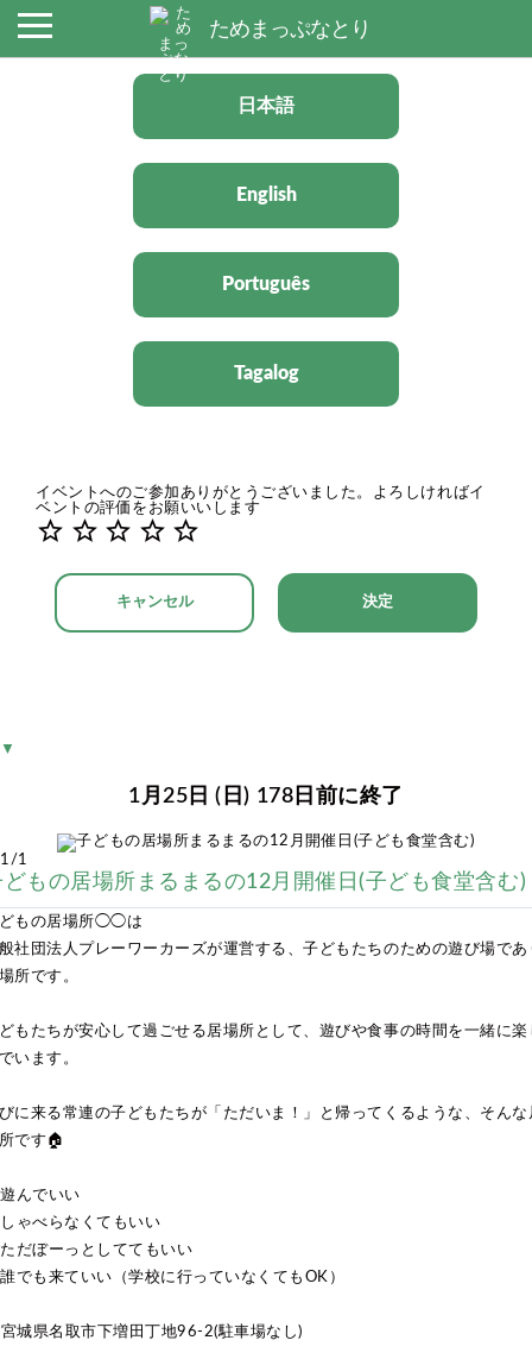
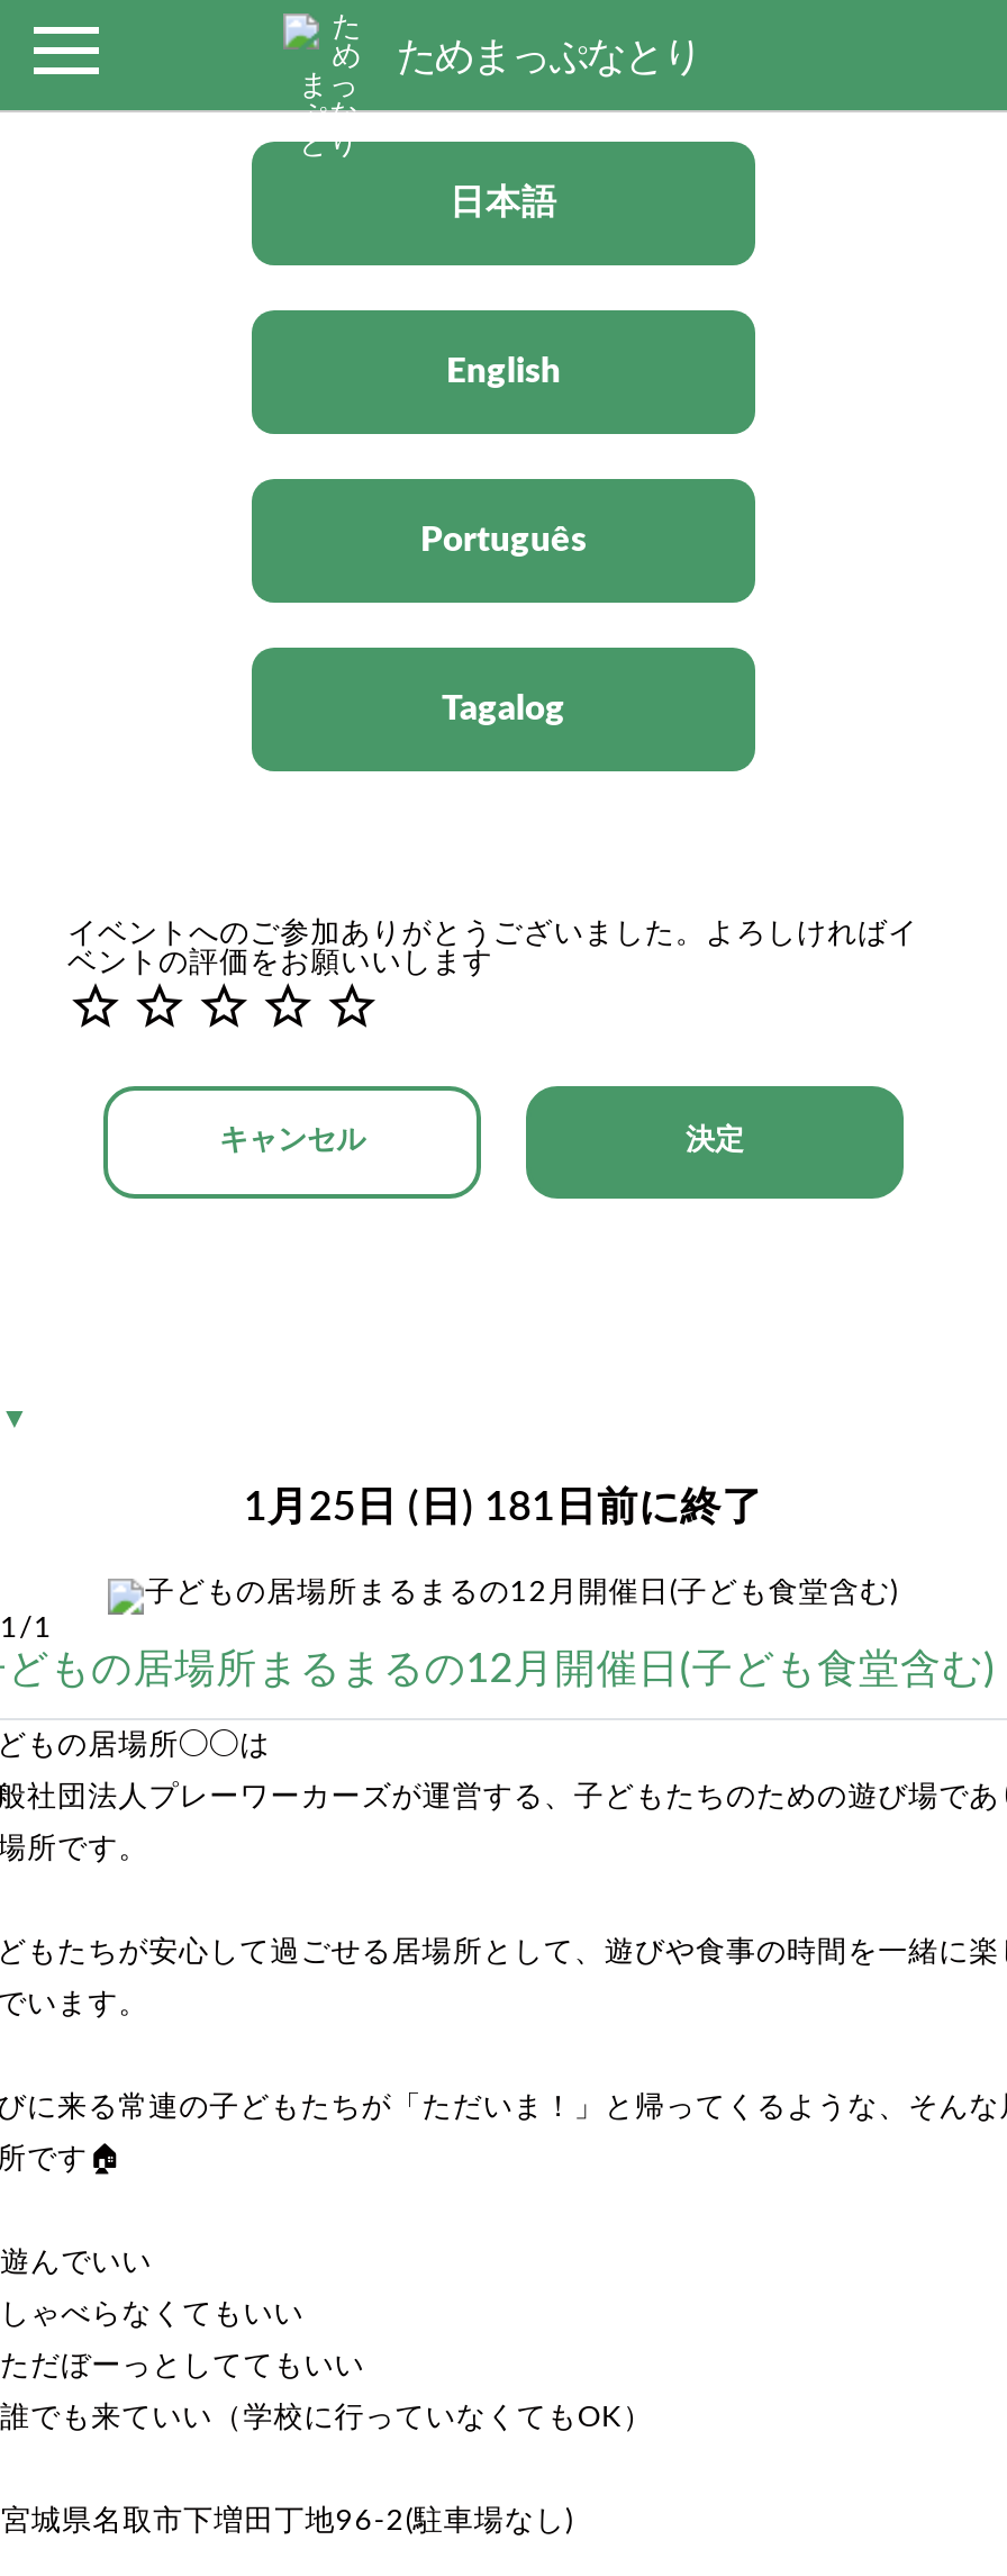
[129,785,403,807] 1月25日 (日) 178日前に終了 -> [243,1486,764,1529] 1月25日 (日) 181日前に終了

